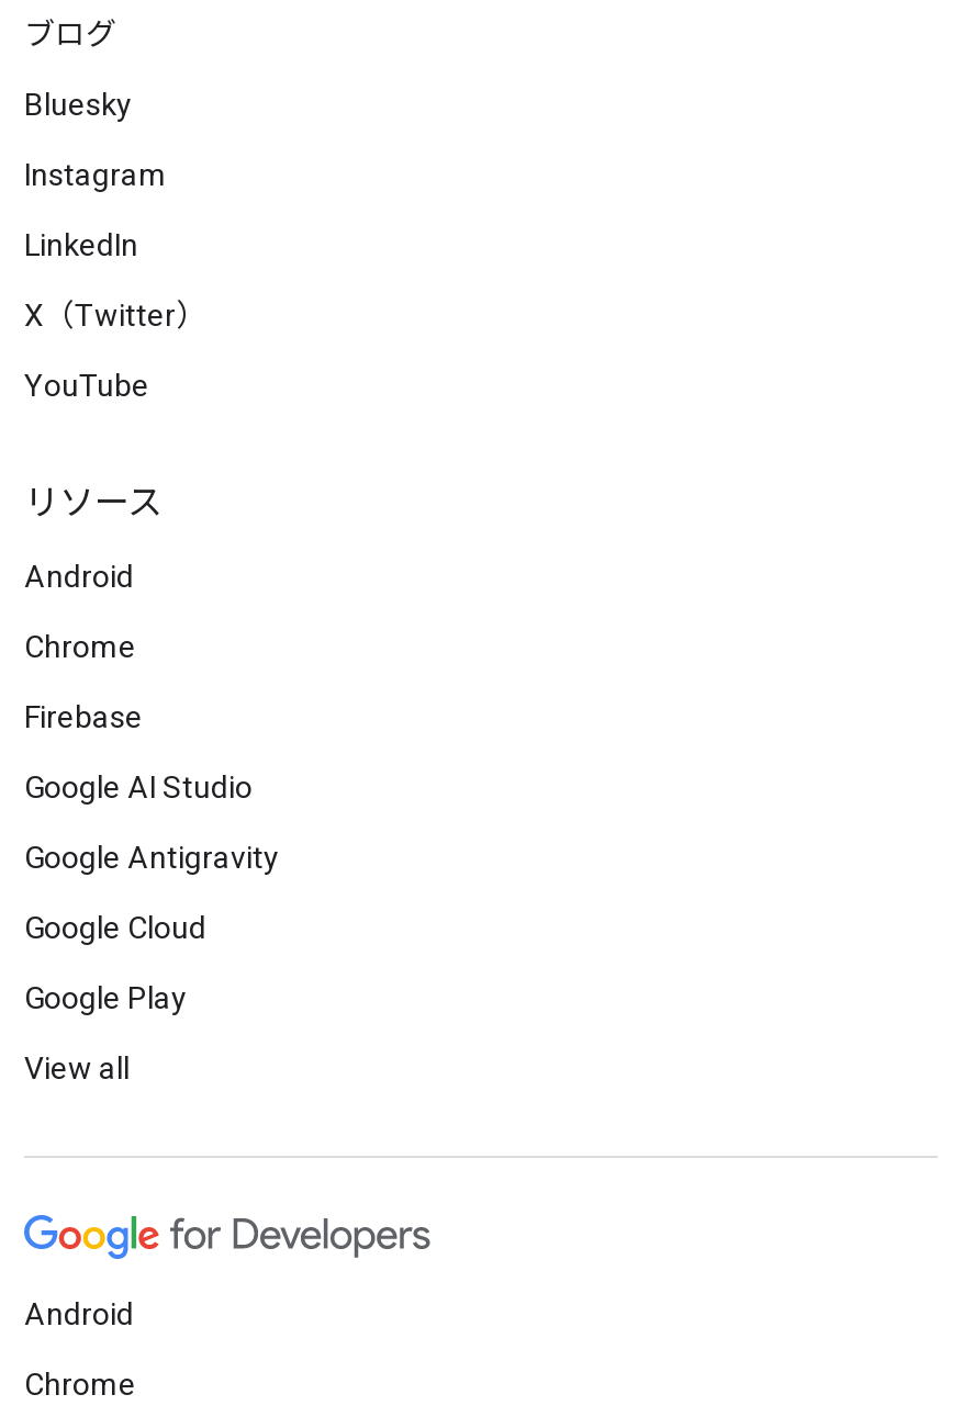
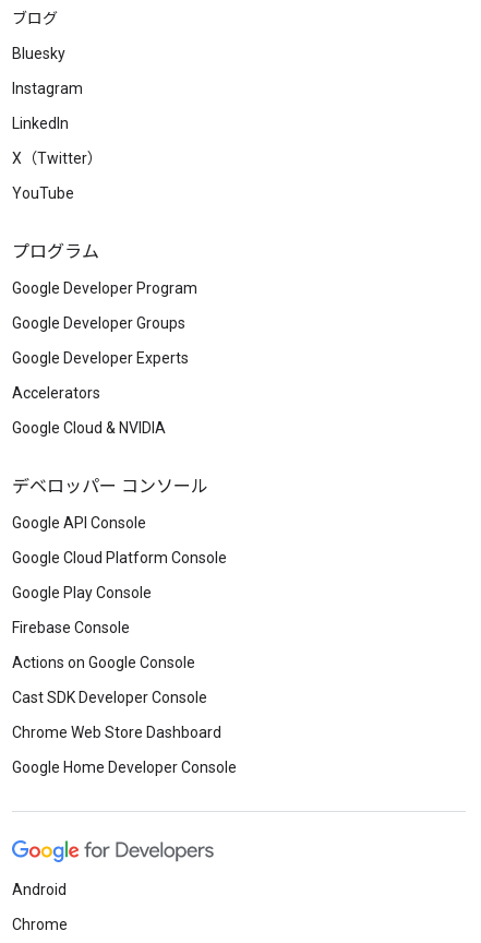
[24,482,279,1086] リソース | Android | Chrome | Firebase | Google AI Studio | Google Antigravity | Google Cloud | Google Play | View all -> [12,241,237,776] プログラム | Google Developer Program | Google Developer Groups | Google Developer Experts | Accelerators | Google Cloud & NVIDIA | デベロッパー コンソール | Google API Console | Google Cloud Platform Console | Google Play Console | Firebase Console | Actions on Google Console | Cast SDK Developer Console | Chrome Web Store Dashboard | Google Home Developer Console

